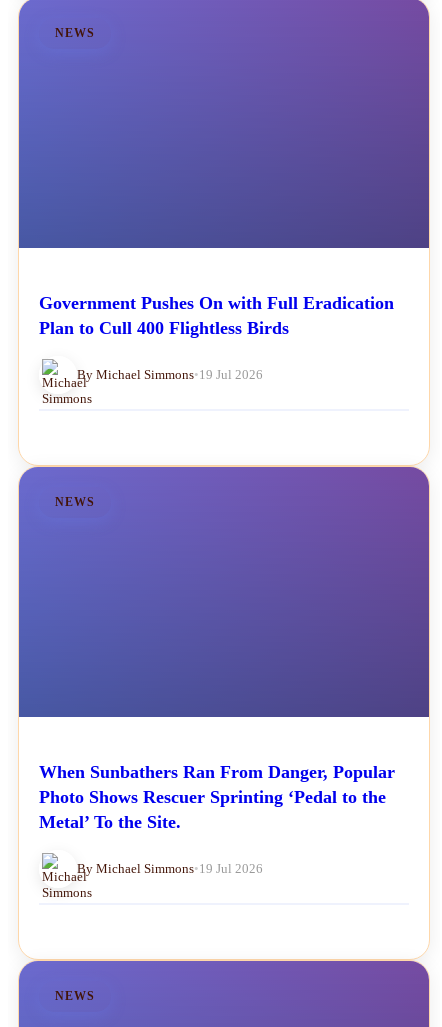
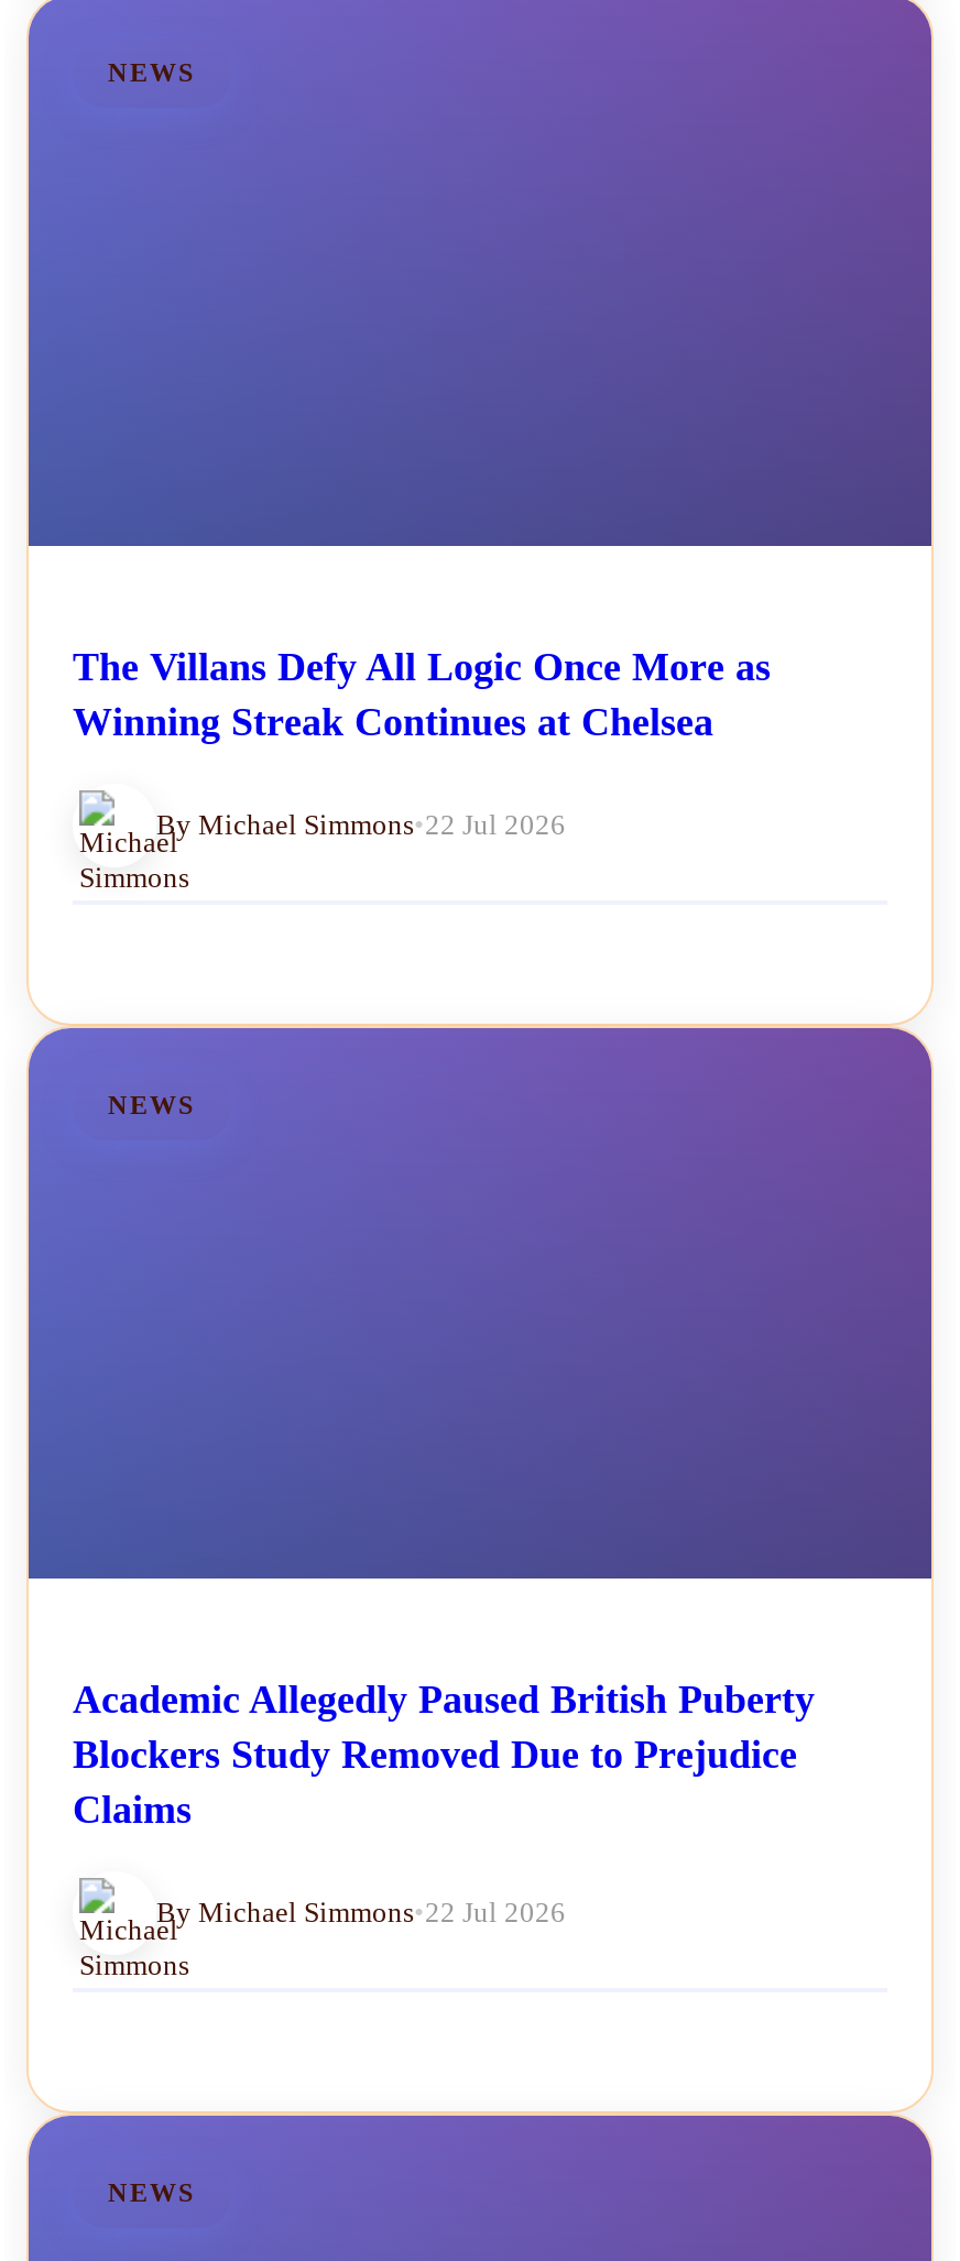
[39,292,394,337] Government Pushes On with Full Eradication | Plan to Cull 400 Flightless Birds -> [73,644,771,743] The Villans Defy All Logic Once More as | Winning Streak Continues at Chelsea
[77,366,263,381] By Michael Simmons • 19 Jul 2026 -> [156,807,566,840] By Michael Simmons • 22 Jul 2026
[39,761,395,831] When Sunbathers Ran From Danger, Popular | Photo Shows Rescuer Sprinting ‘Pedal to the | Metal’ To the Site. -> [73,1676,815,1831] Academic Allegedly Paused British Puberty | Blockers Study Removed Due to Prejudice | Claims
[77,860,263,875] By Michael Simmons • 19 Jul 2026 -> [156,1894,566,1927] By Michael Simmons • 22 Jul 2026

